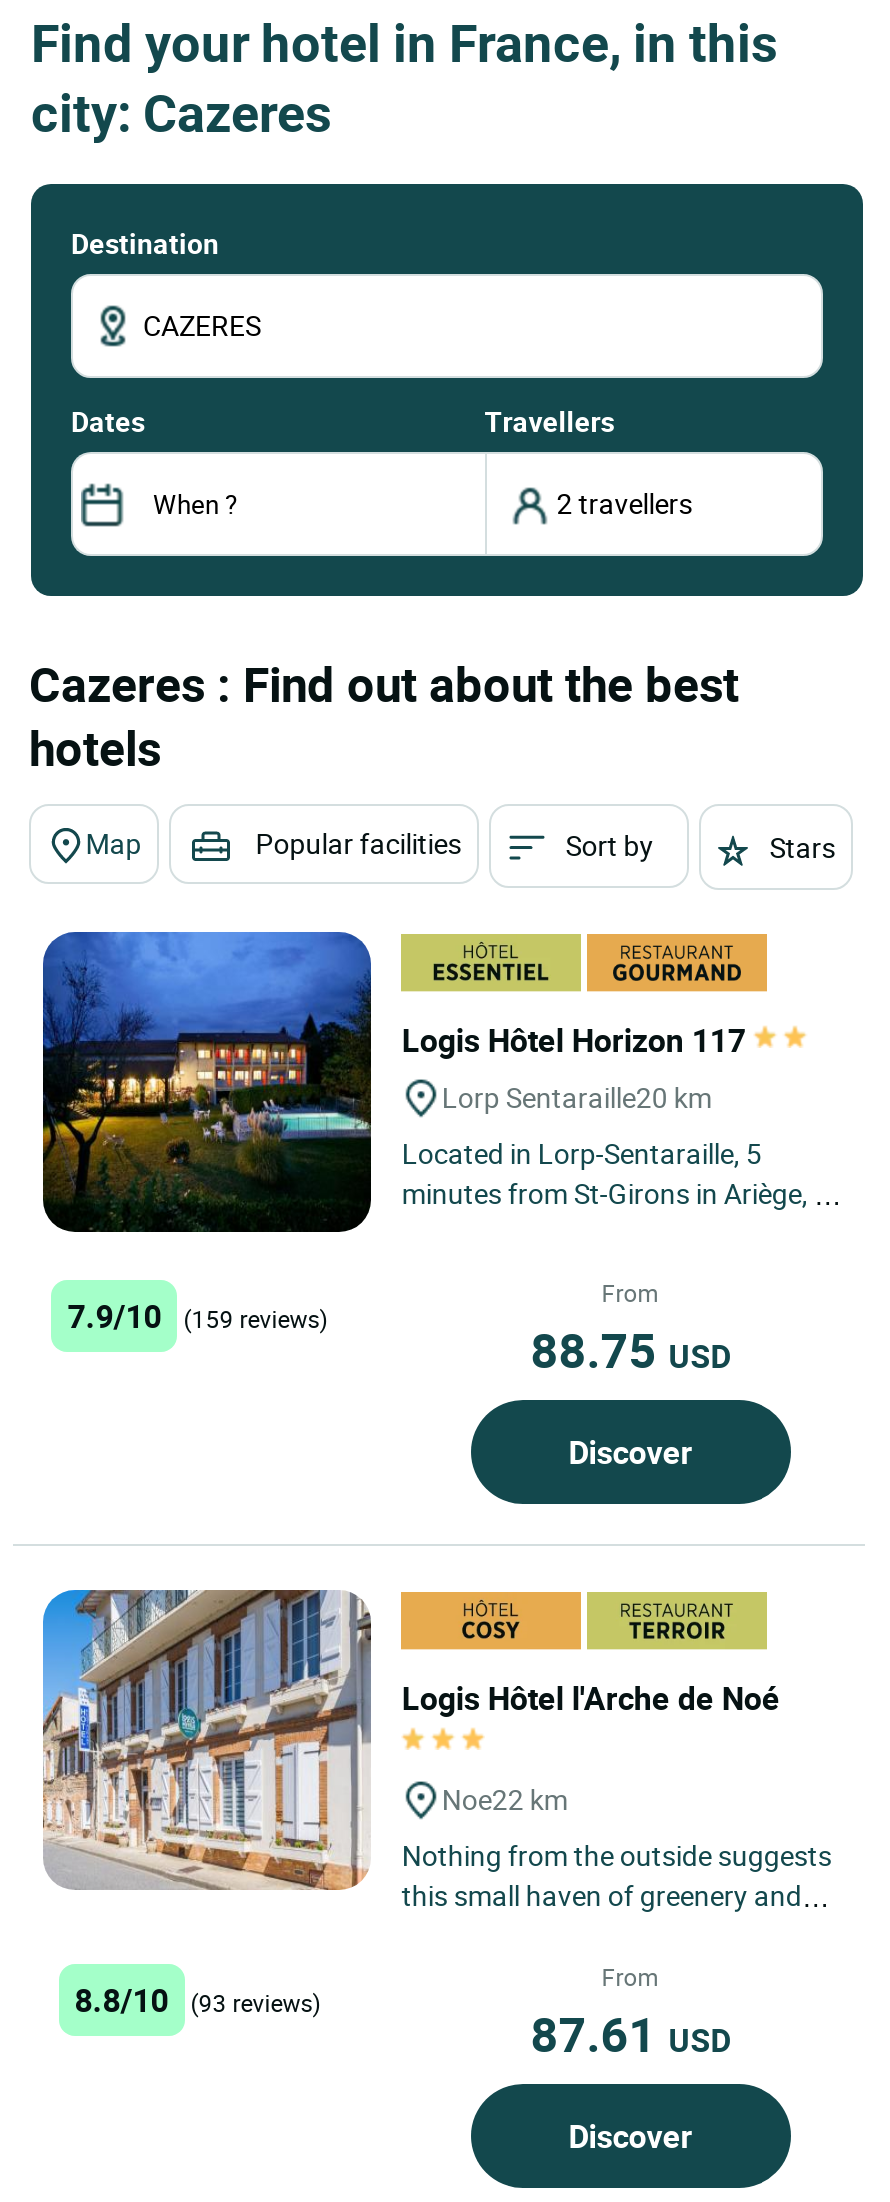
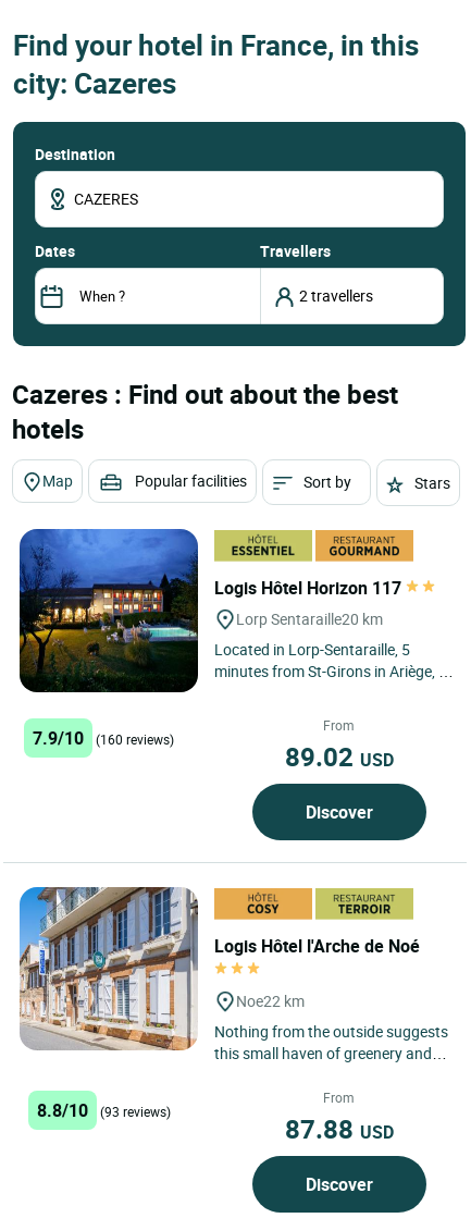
[67,1294,327,1338] 7.9/10 (159 reviews) -> [33,726,174,750] 7.9/10 (160 reviews)
[530,1318,730,1382] 88.75 USD -> [285,739,393,774] 89.02 USD
[530,2003,730,2067] 87.61 USD -> [285,1112,393,1147] 87.88 USD

